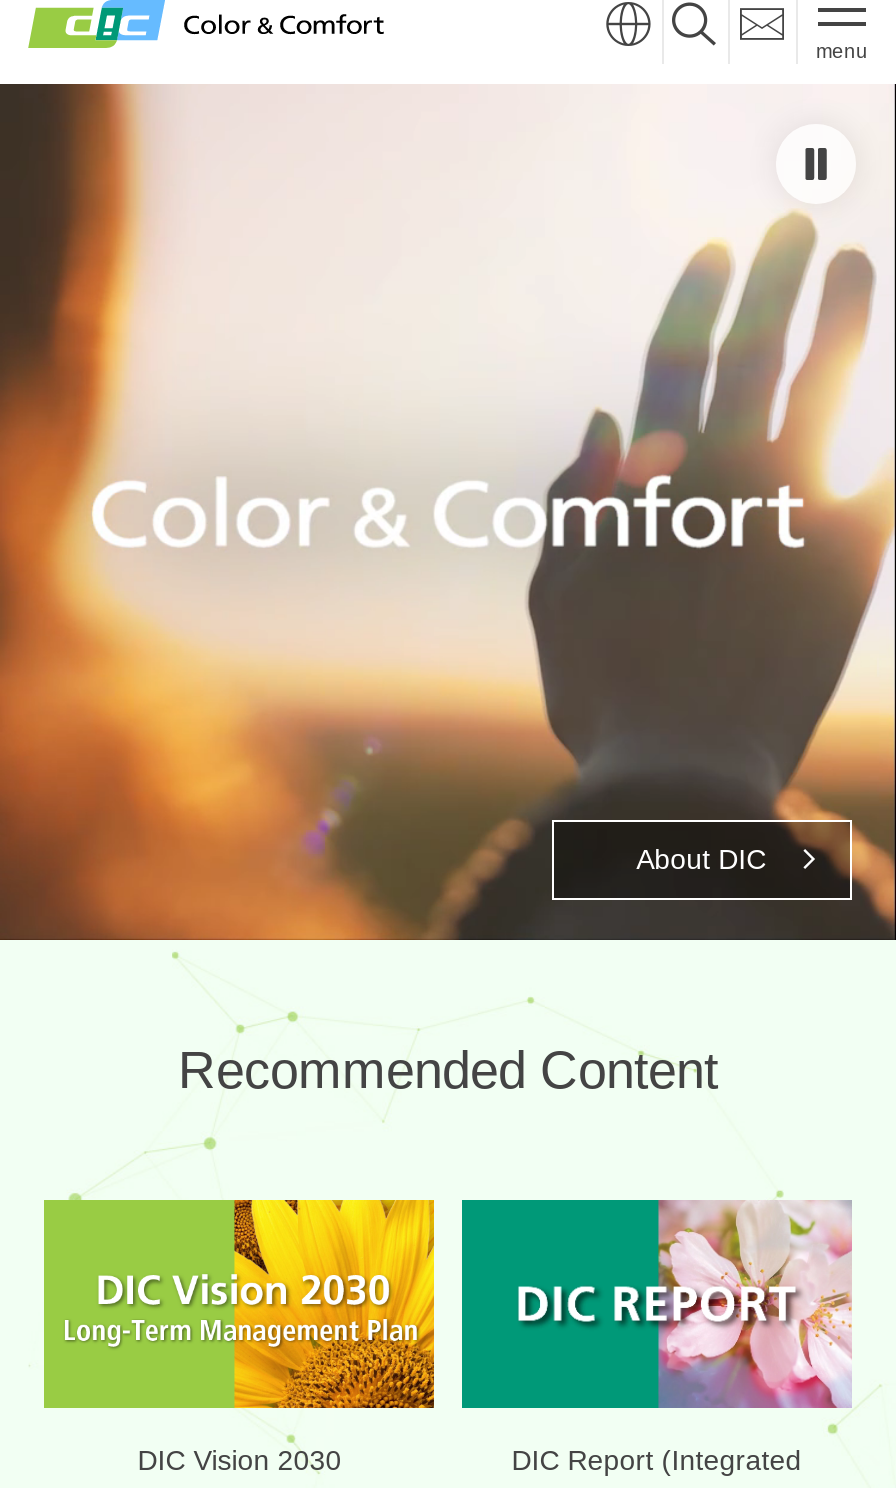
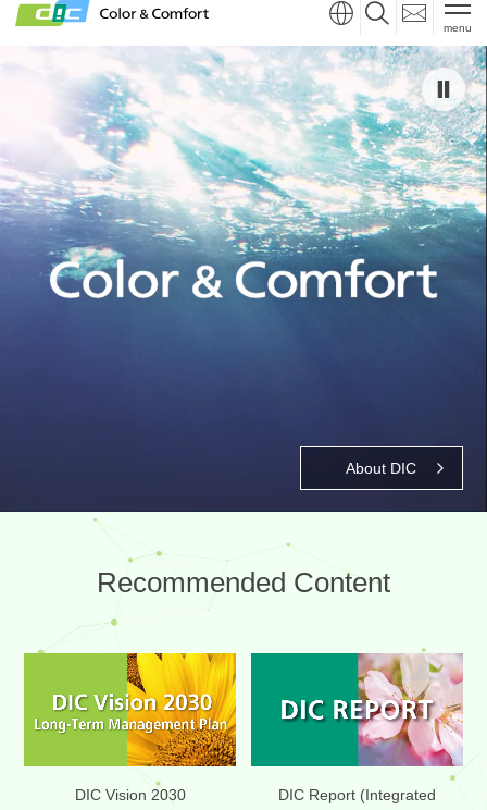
[6,82,890,942] [image] -> [3,45,484,513] [image]

